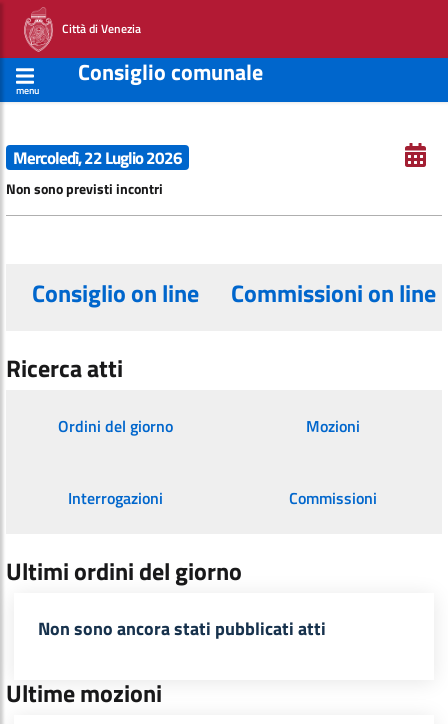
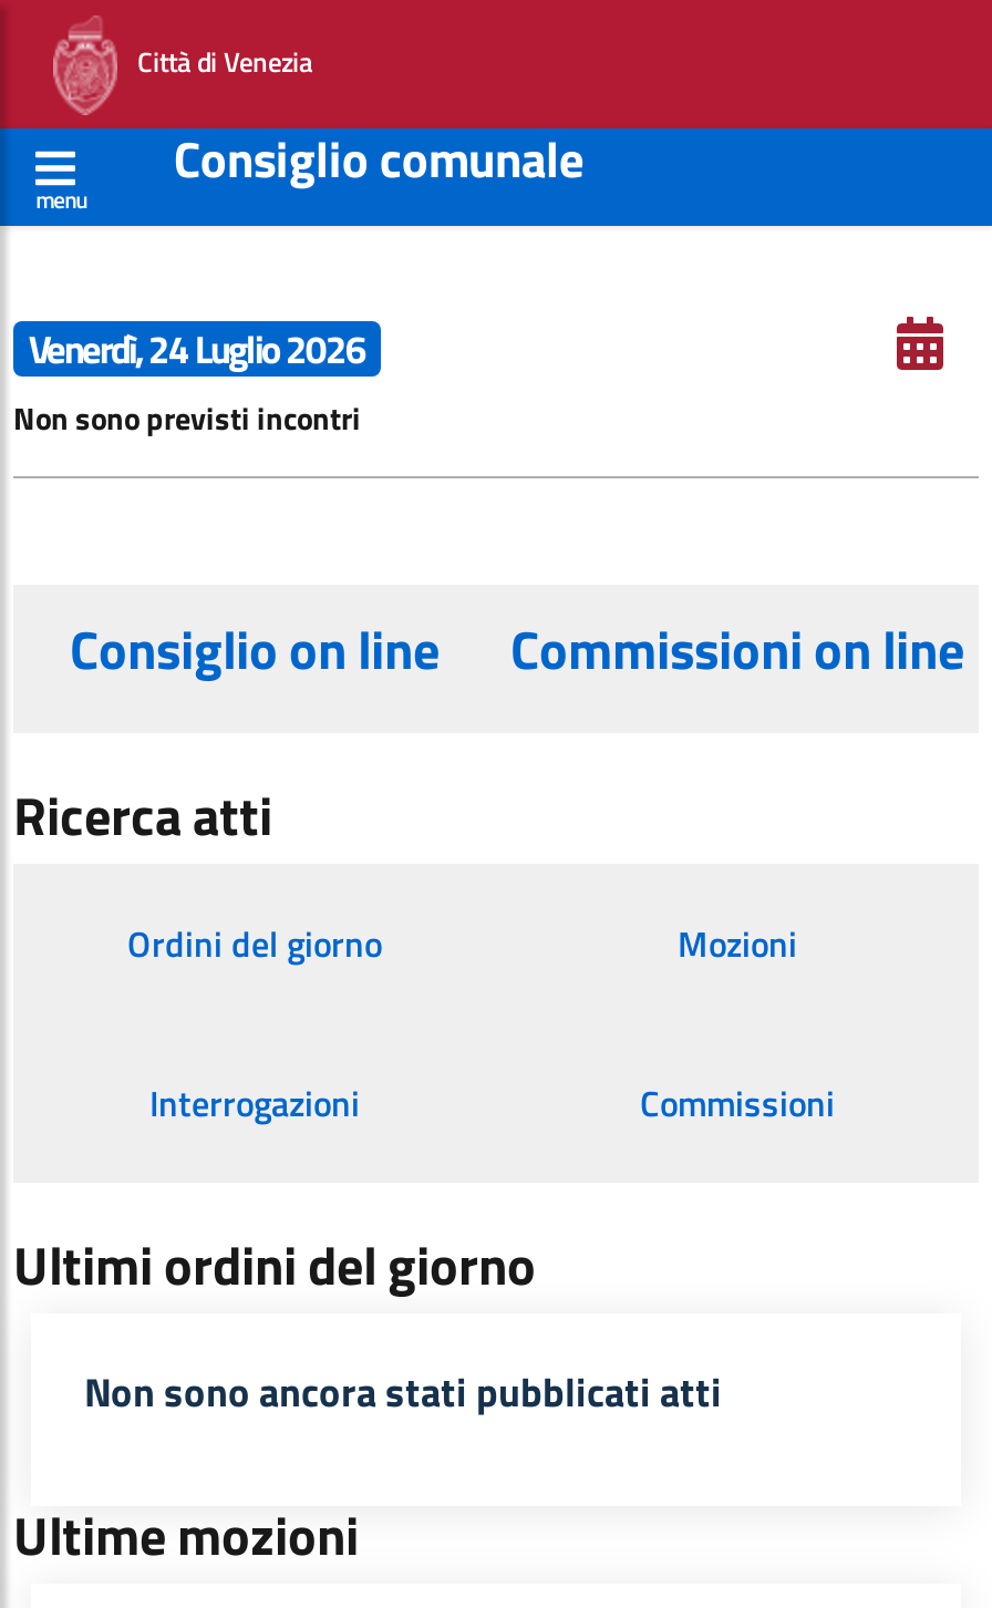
[13,144,182,171] Mercoledì, 22 Luglio 2026 -> [29,319,365,379] Venerdì, 24 Luglio 2026

